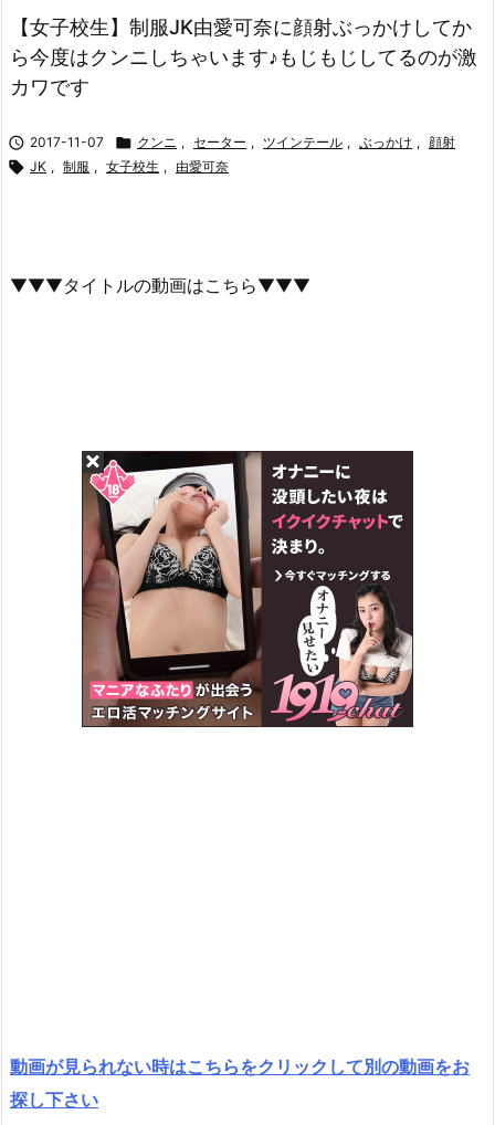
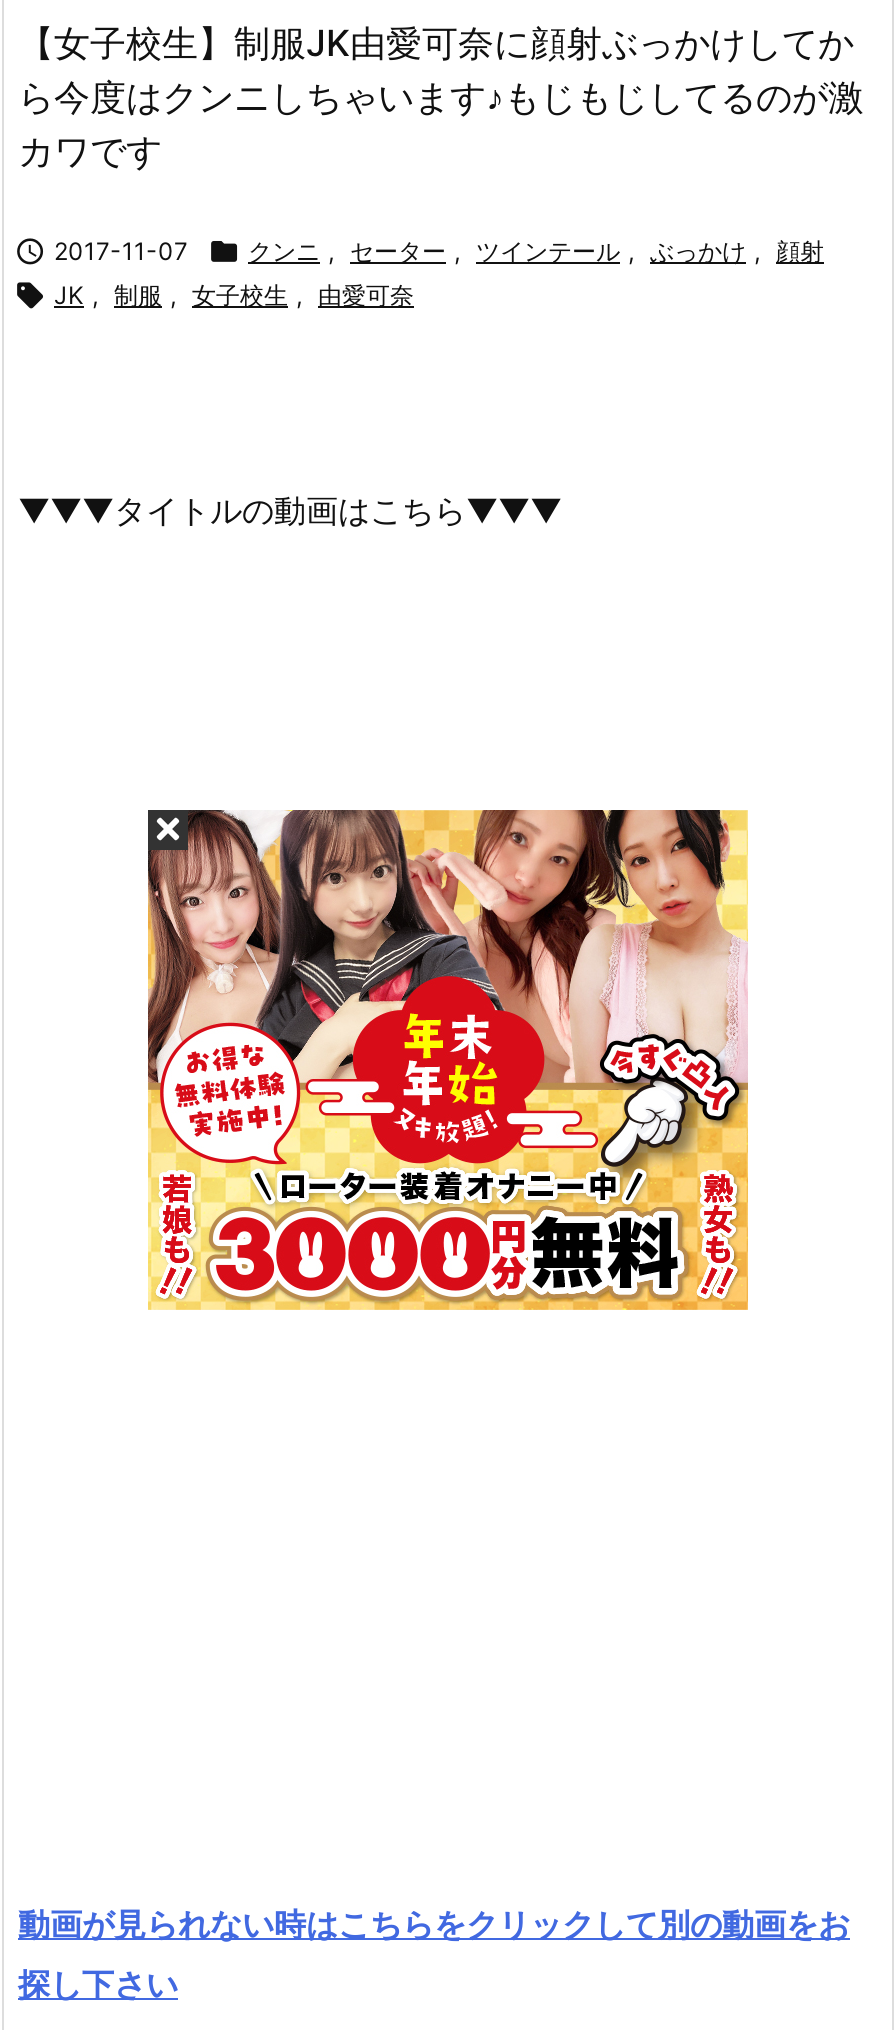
[81,450,414,728] [image] -> [146,808,750,1312] [image]

